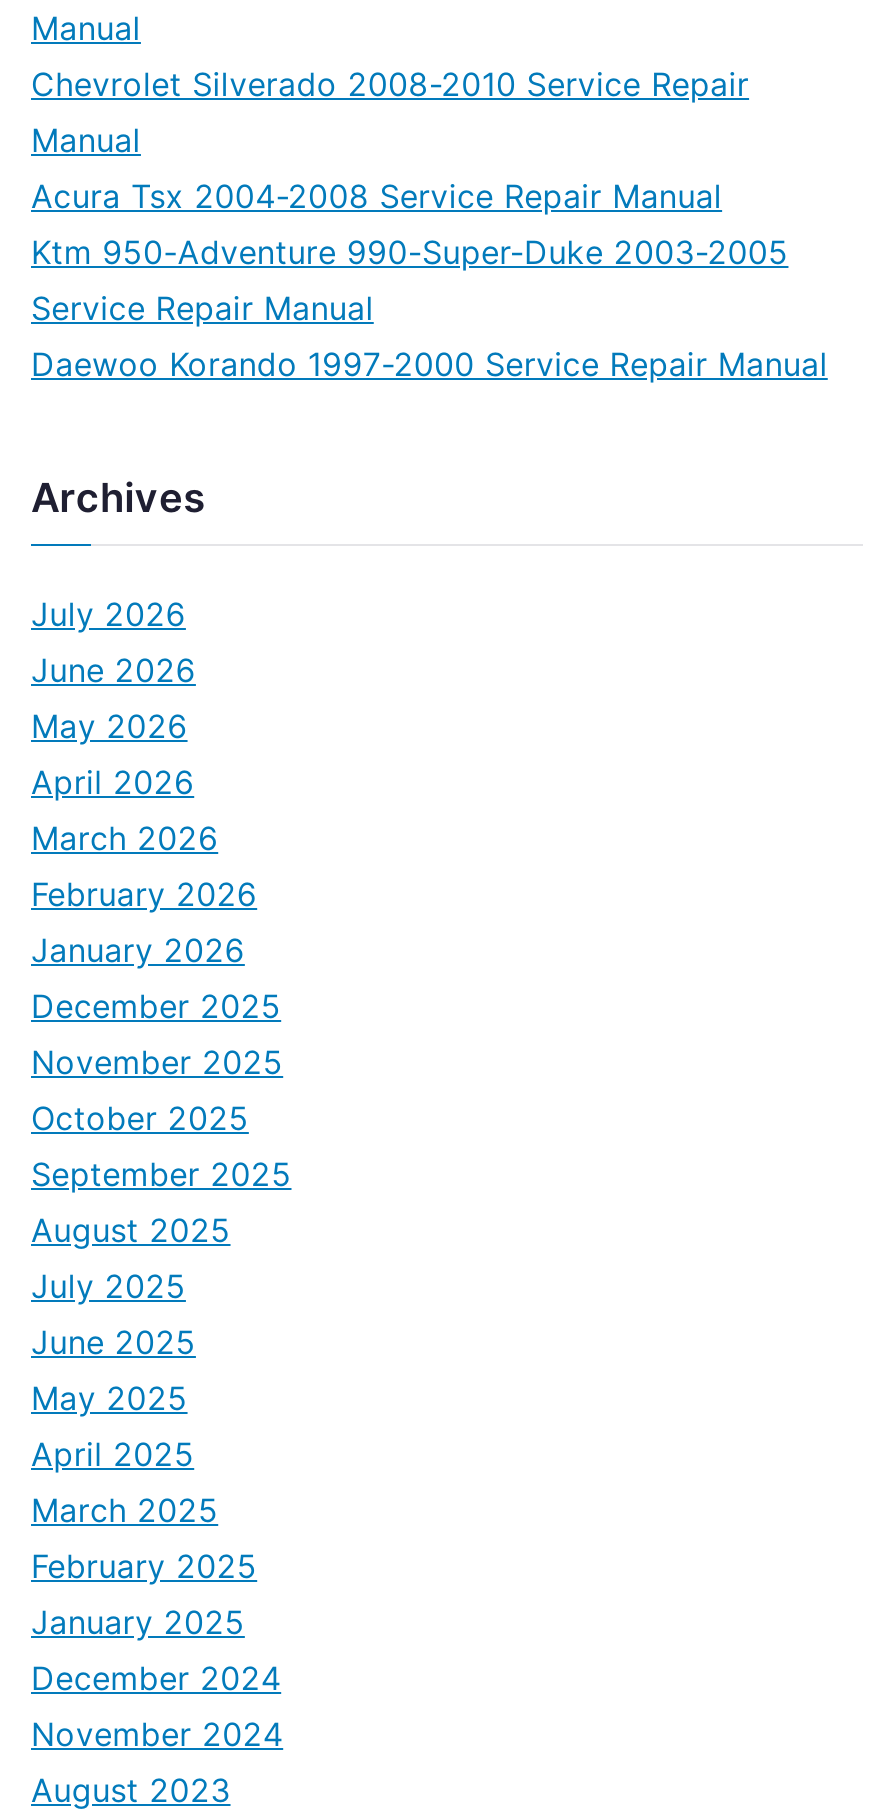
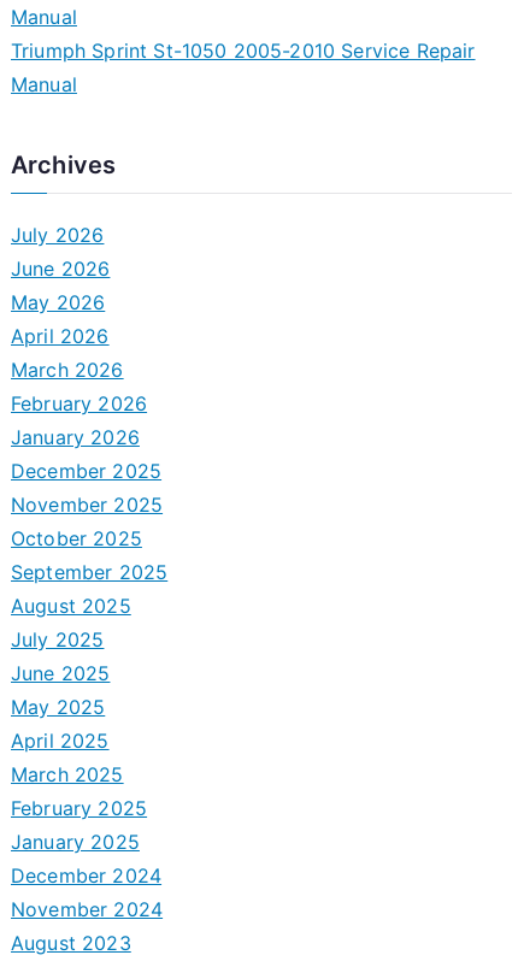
[31,65,749,105] Chevrolet Silverado 2008-2010 Service Repair -> [11,39,475,63] Triumph Sprint St-1050 2005-2010 Service Repair
[31,177,828,385] Acura Tsx 2004-2008 Service Repair Manual | Ktm 950-Adventure 990-Super-Duke 2003-2005 | Service Repair Manual | Daewoo Korando 1997-2000 Service Repair Manual -> none

